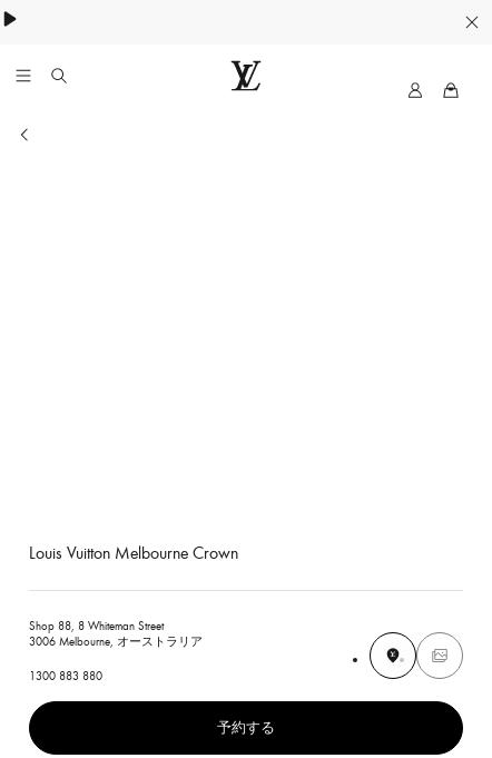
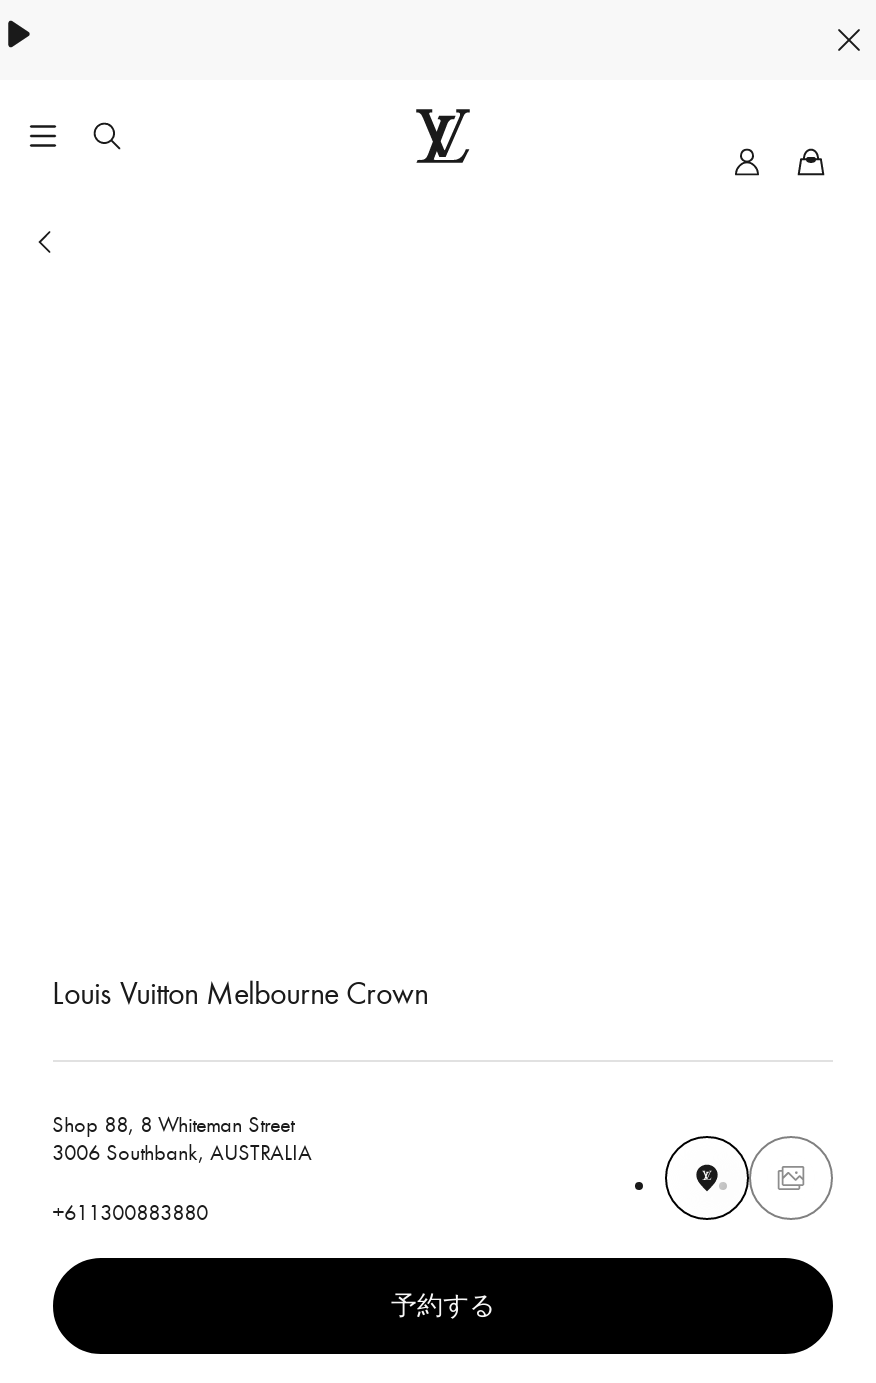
[29,633,202,649] 3006 Melbourne, オーストラリア -> [52,1138,312,1166] 3006 Southbank, AUSTRALIA
[29,668,102,683] 1300 883 880 -> [52,1198,208,1226] +611300883880

